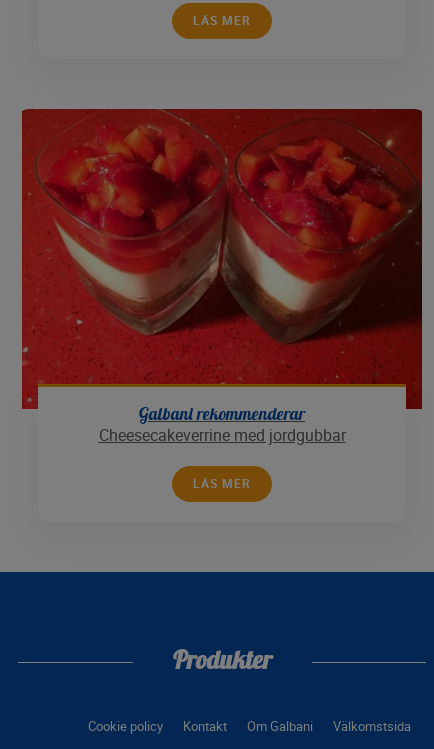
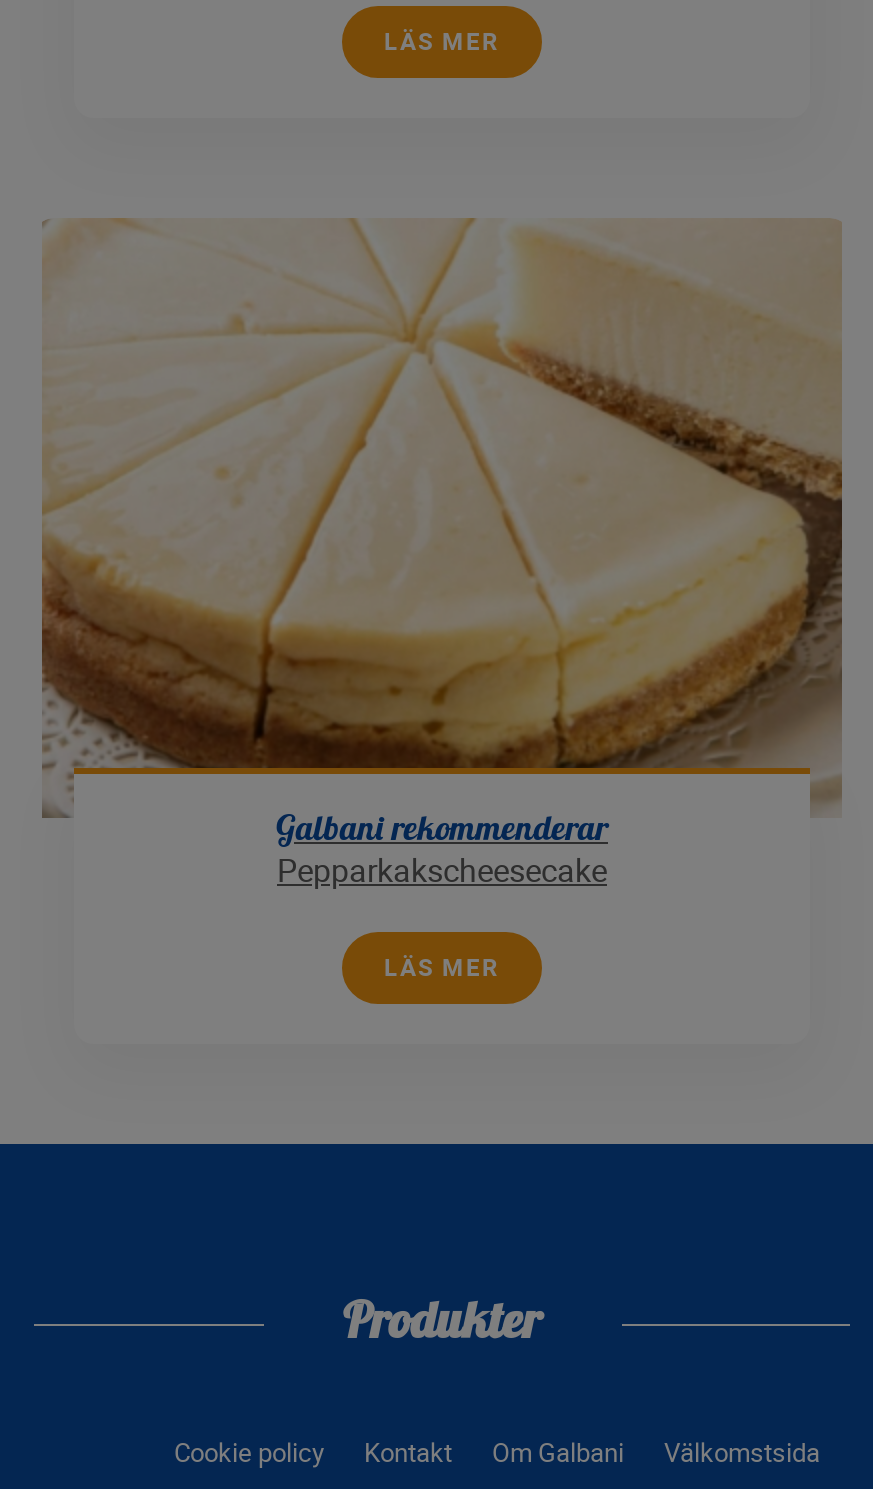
[21,108,423,445] [image] | Cheesecakeverrine med jordgubbar -> [40,218,844,890] [image] | Pepparkakscheesecake

